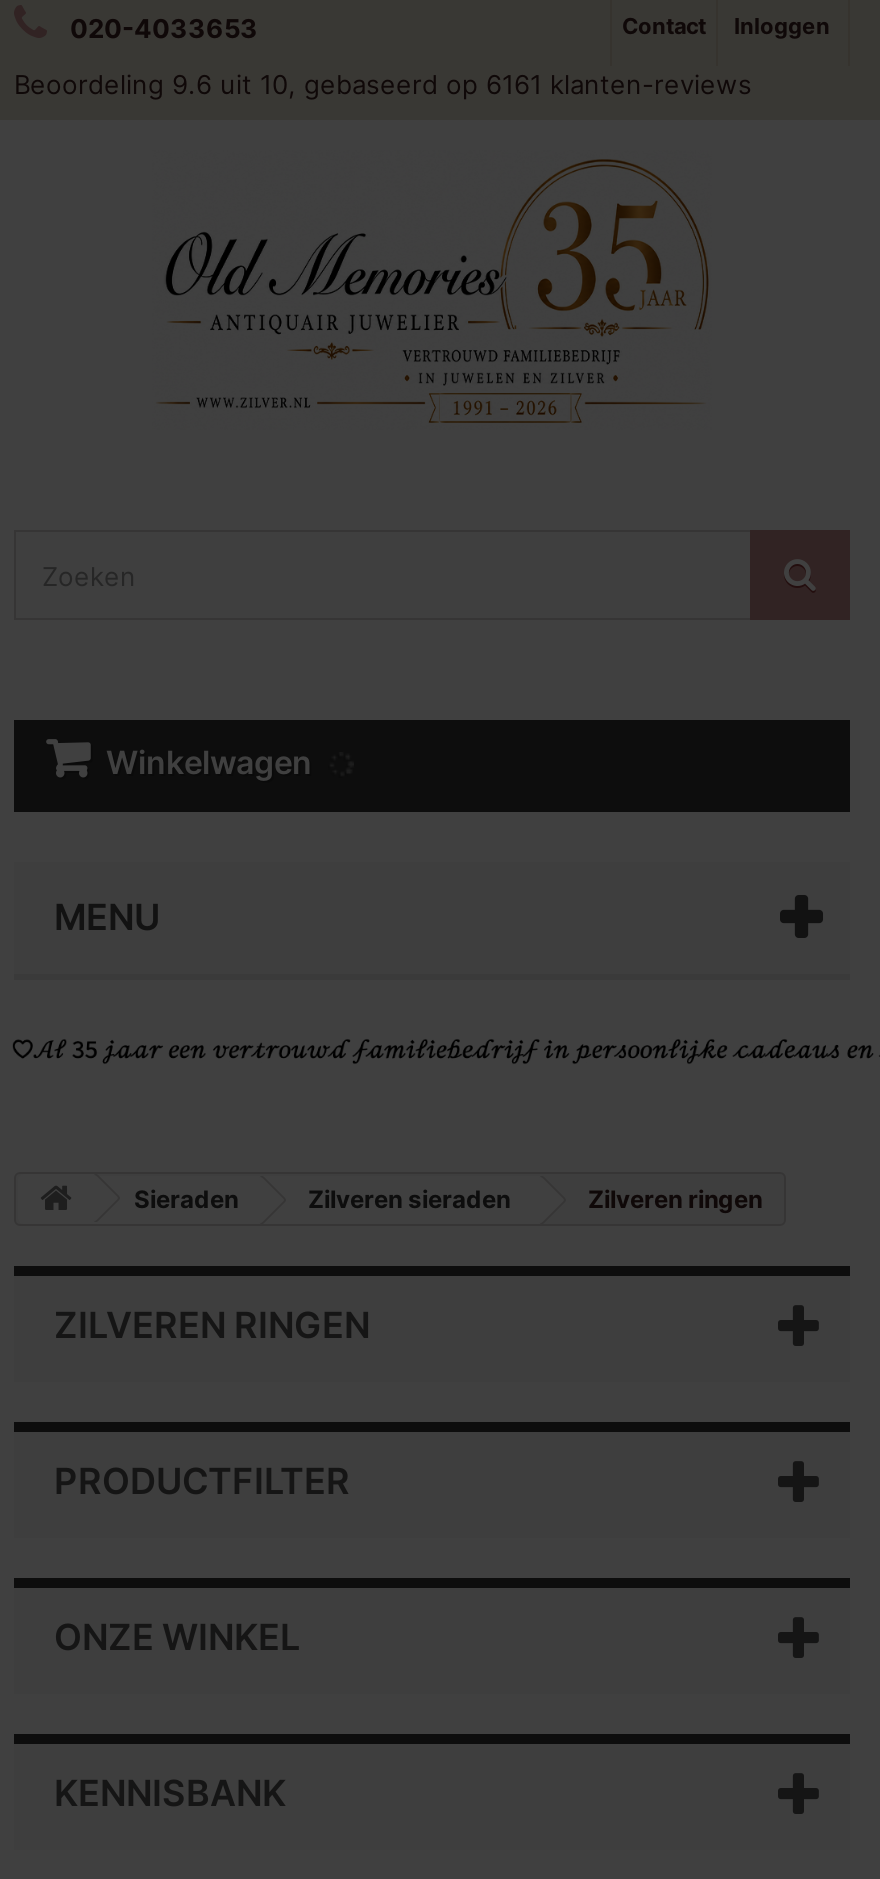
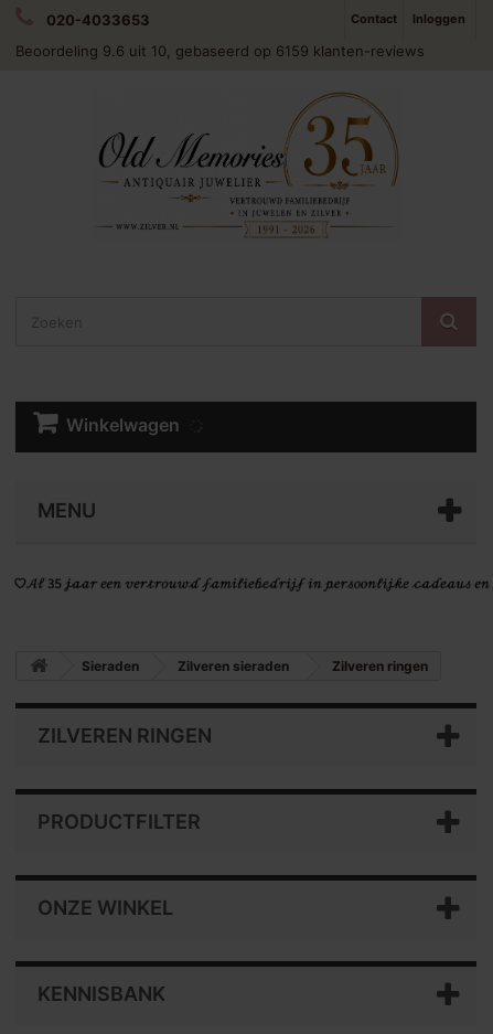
[14,68,752,100] Beoordeling 9.6 uit 10, gebaseerd op 6161 klanten-reviews -> [15,42,425,60] Beoordeling 9.6 uit 10, gebaseerd op 6159 klanten-reviews

